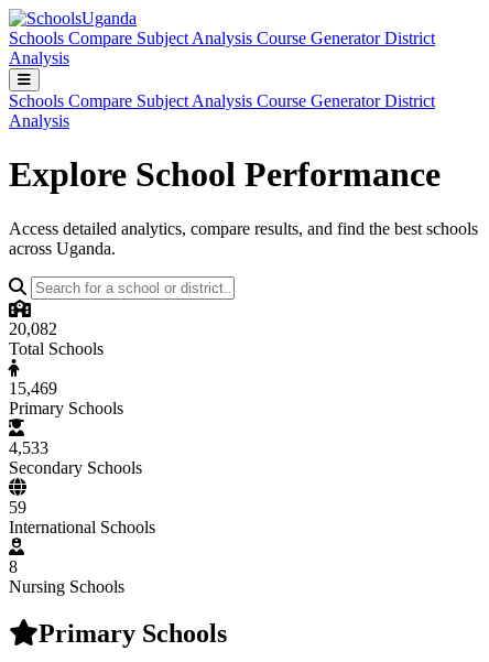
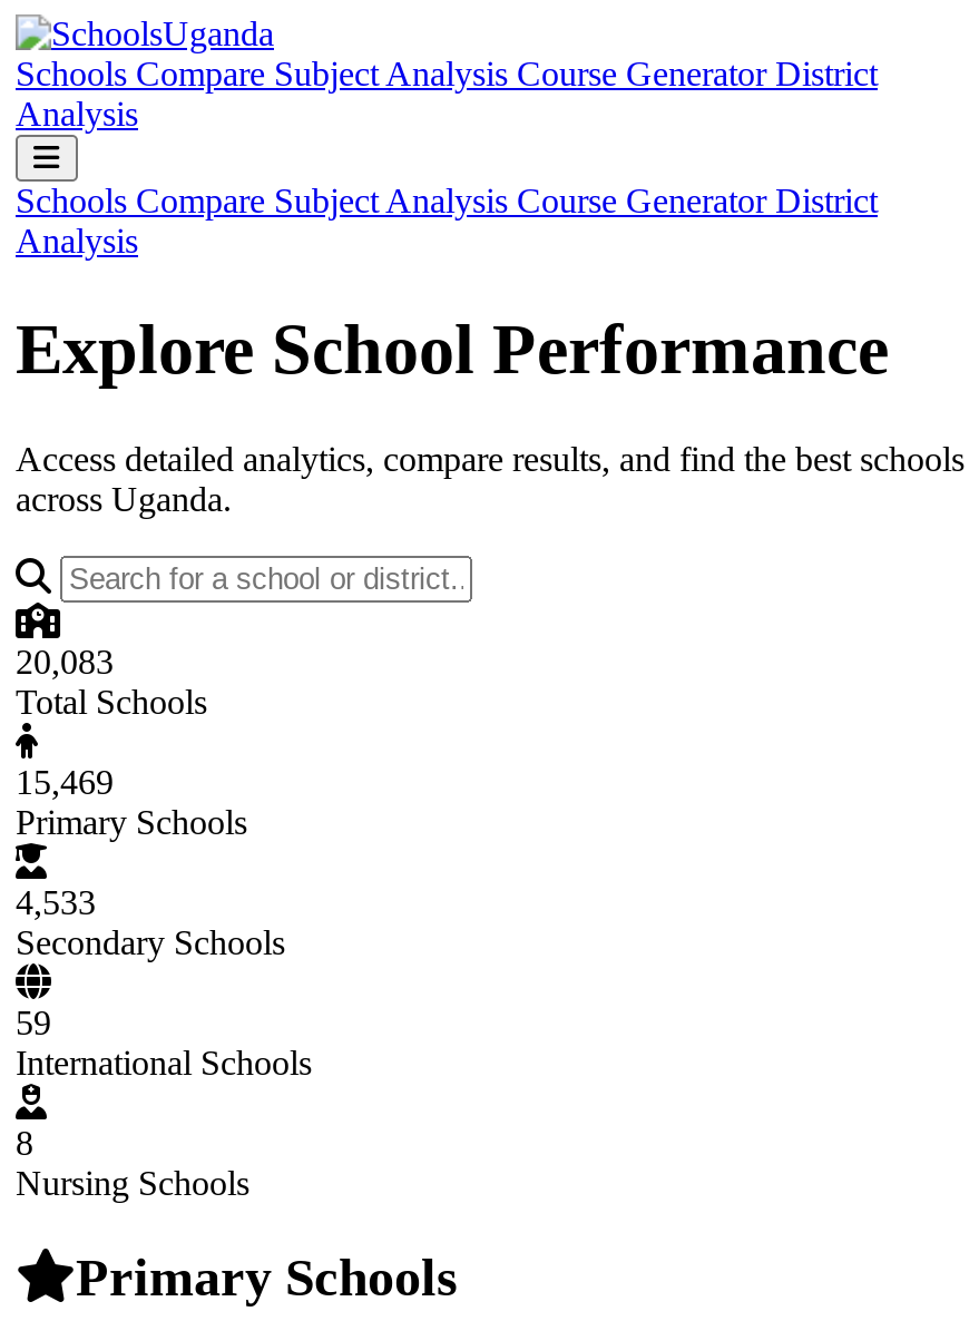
[9,319,57,338] 20,082 -> [16,642,114,680] 20,083

